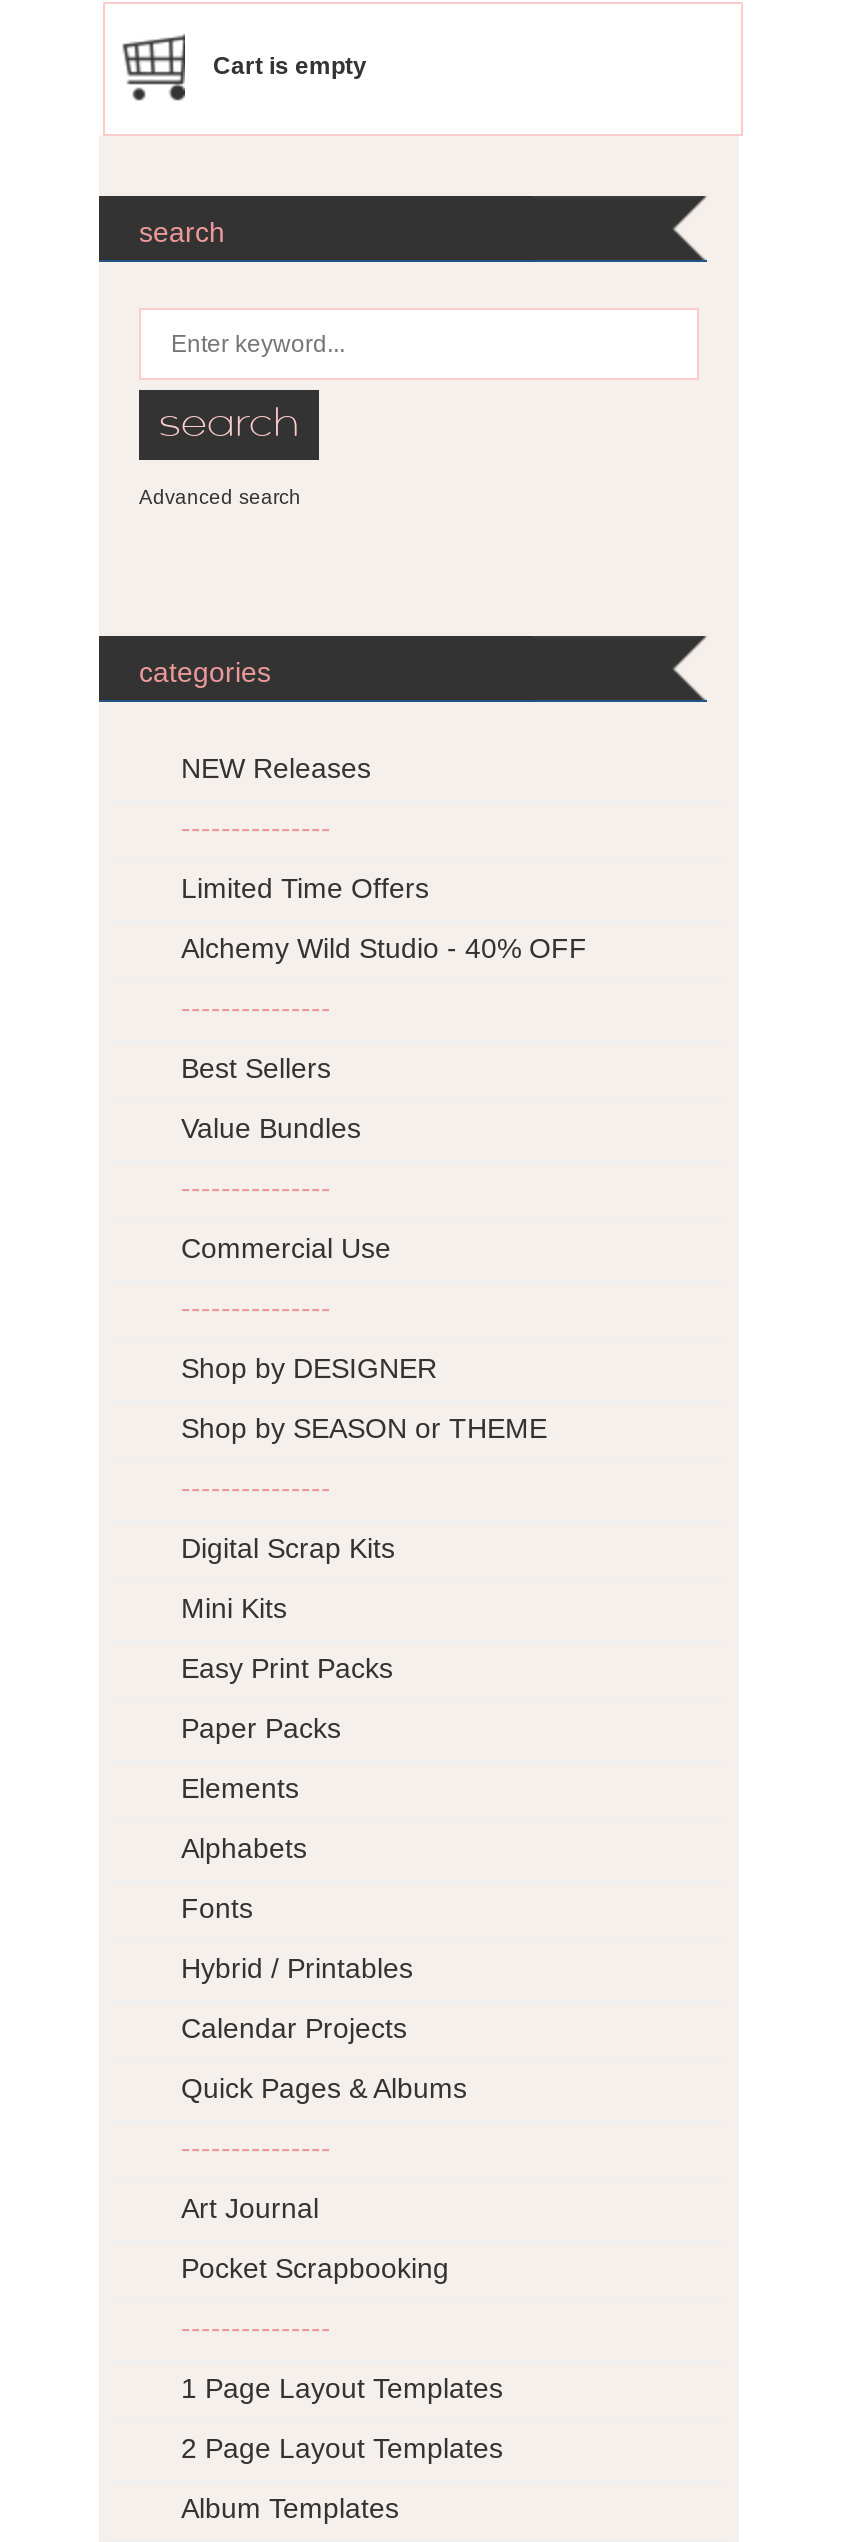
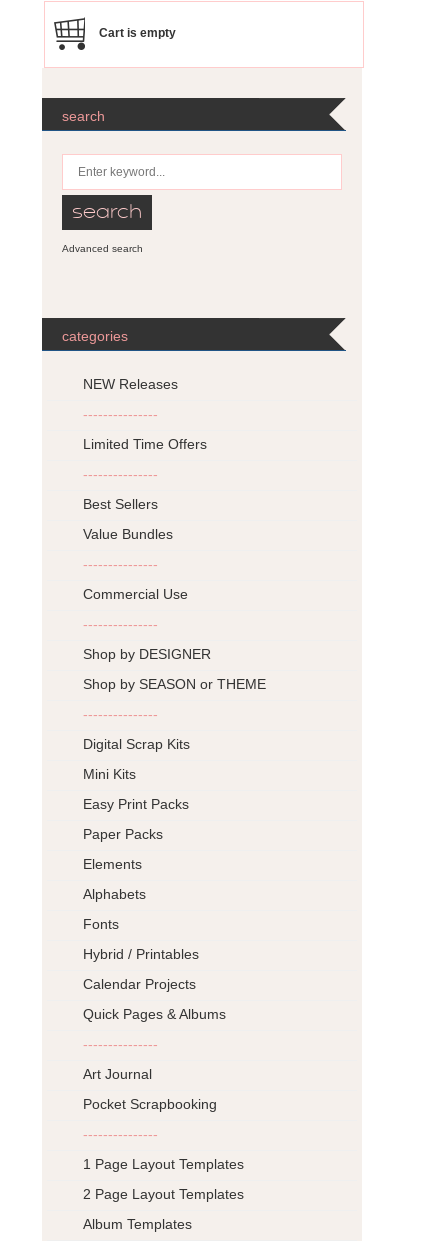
[181,933,587,965] Alchemy Wild Studio - 40% OFF -> none

